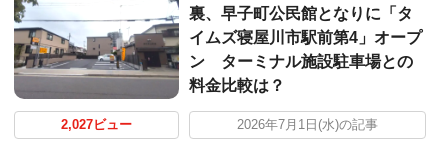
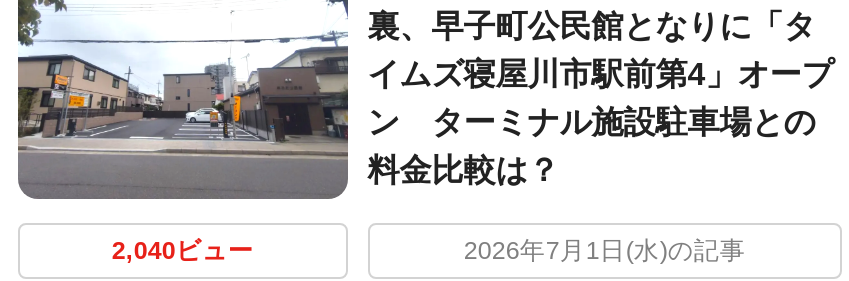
[61,118,132,132] 2,027ビュー -> [112,236,254,264] 2,040ビュー

